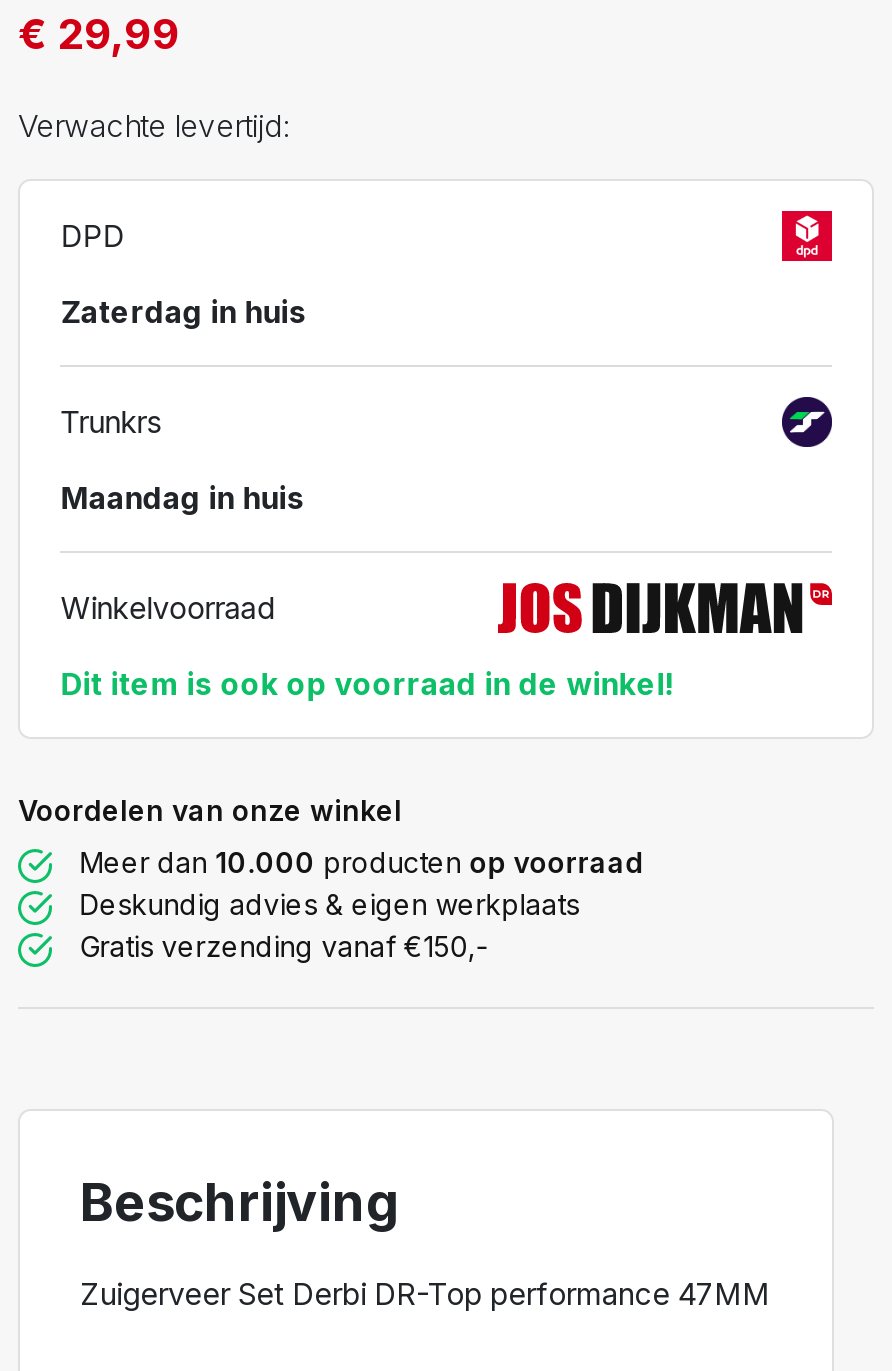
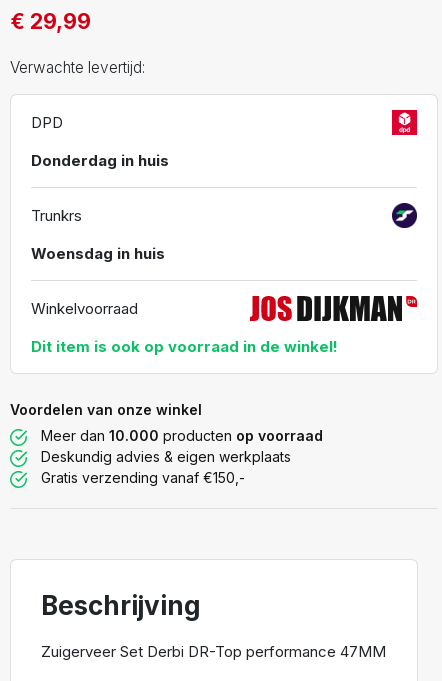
[60,294,306,332] Zaterdag in huis -> [31,151,169,170] Donderdag in huis
[60,480,304,518] Maandag in huis -> [31,244,165,263] Woensdag in huis

